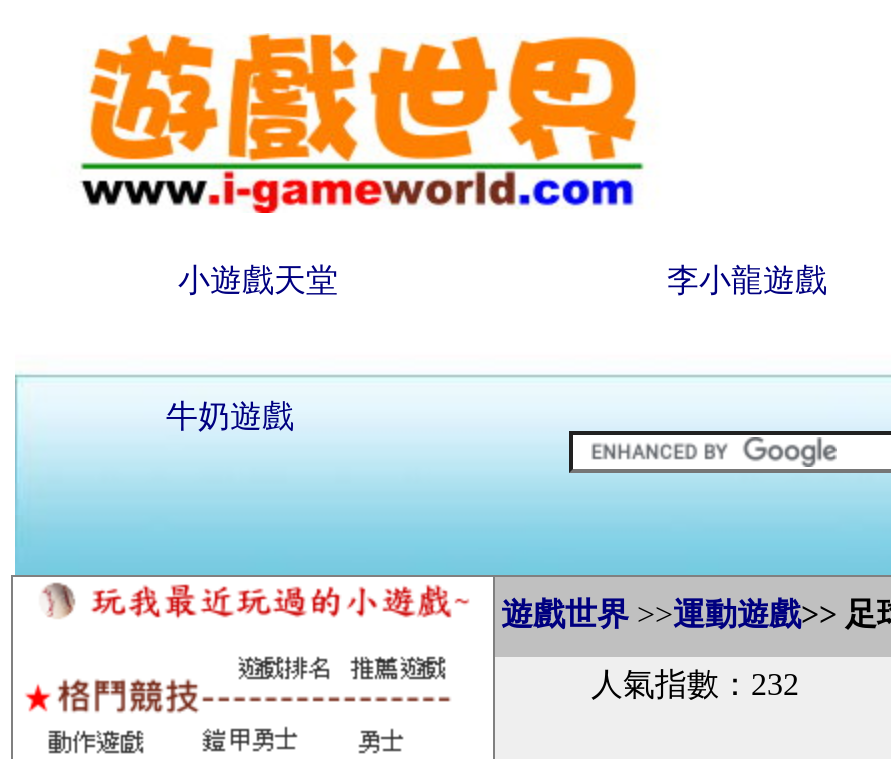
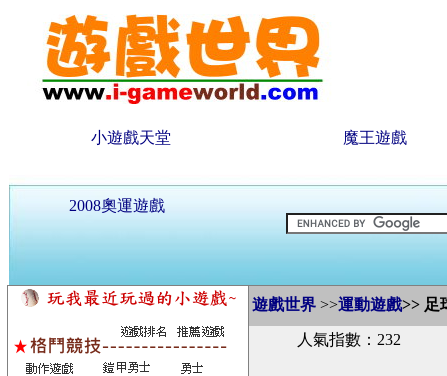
[667,263,827,297] 李小龍遊戲 -> [343,129,407,146] 魔王遊戲
[166,399,294,433] 牛奶遊戲 -> [68,197,164,214] 2008奧運遊戲

